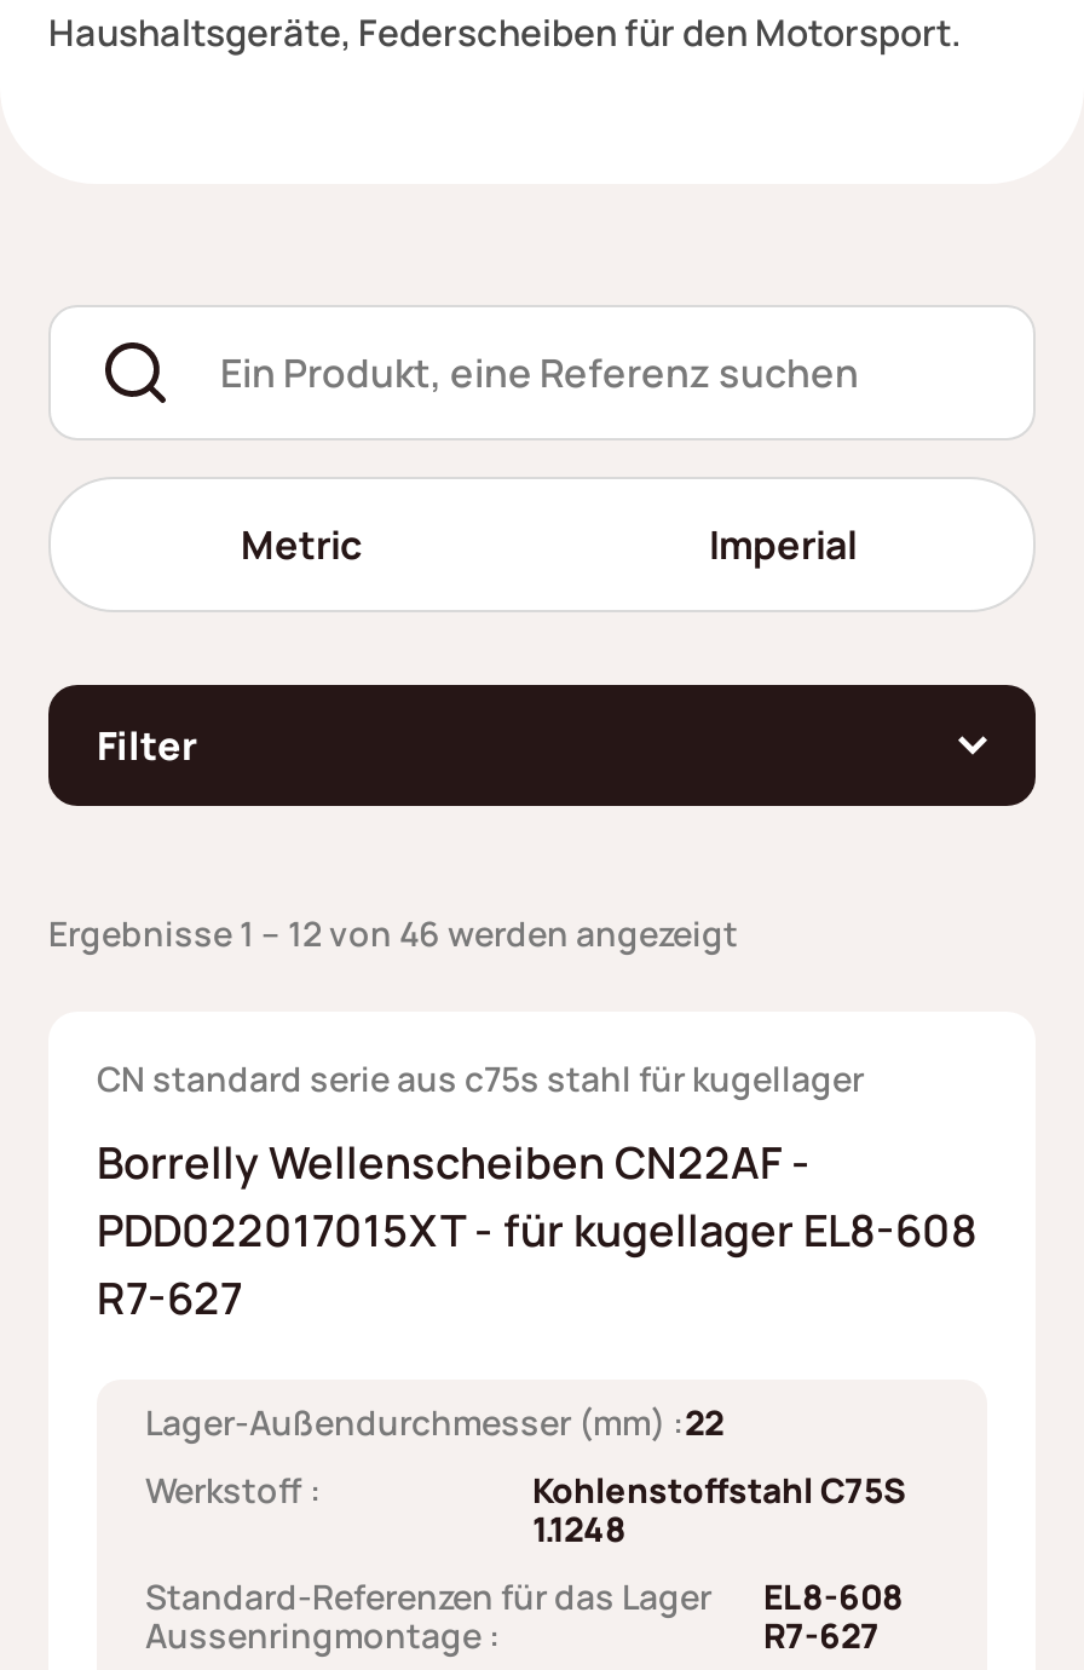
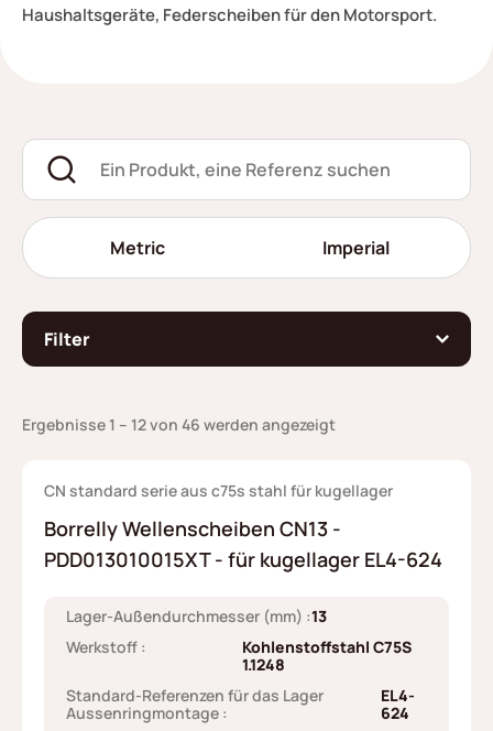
[97,1133,978,1327] Borrelly Wellenscheiben CN22AF - | PDD022017015XT - für kugellager EL8-608 | R7-627 -> [44,515,442,573] Borrelly Wellenscheiben CN13 - | PDD013010015XT - für kugellager EL4-624
[145,1399,723,1445] Lager-Außendurchmesser (mm) : 22 -> [66,606,327,627] Lager-Außendurchmesser (mm) : 13
[763,1574,904,1658] EL8-608 | R7-627 -> [380,685,414,724] EL4- | 624

